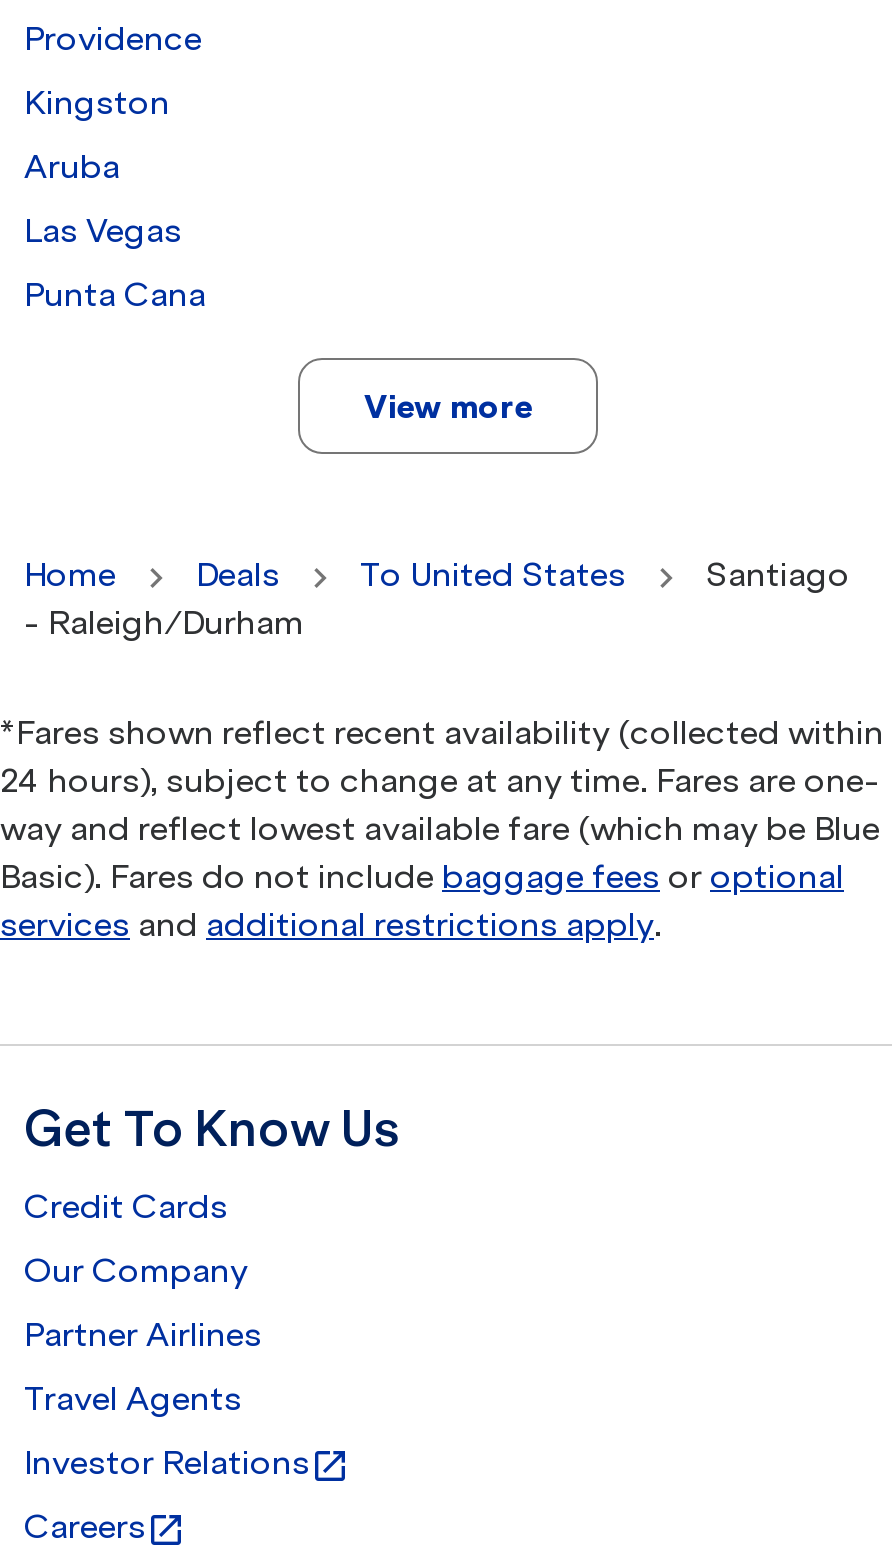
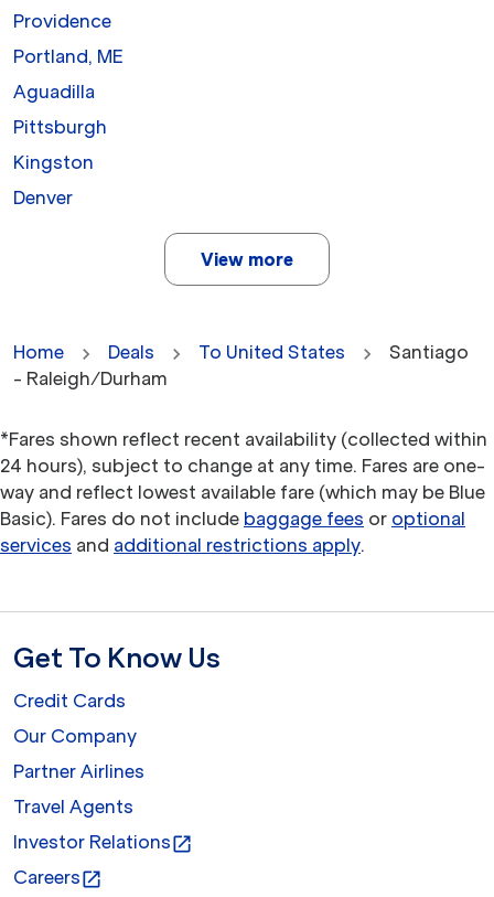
none -> [13,45,123,138] Portland, ME | Aguadilla | Pittsburgh
moved [24,82,170,122] -> [13,151,94,173]: Kingston
[24,146,206,314] Aruba | Las Vegas | Punta Cana -> [13,186,73,209] Denver

